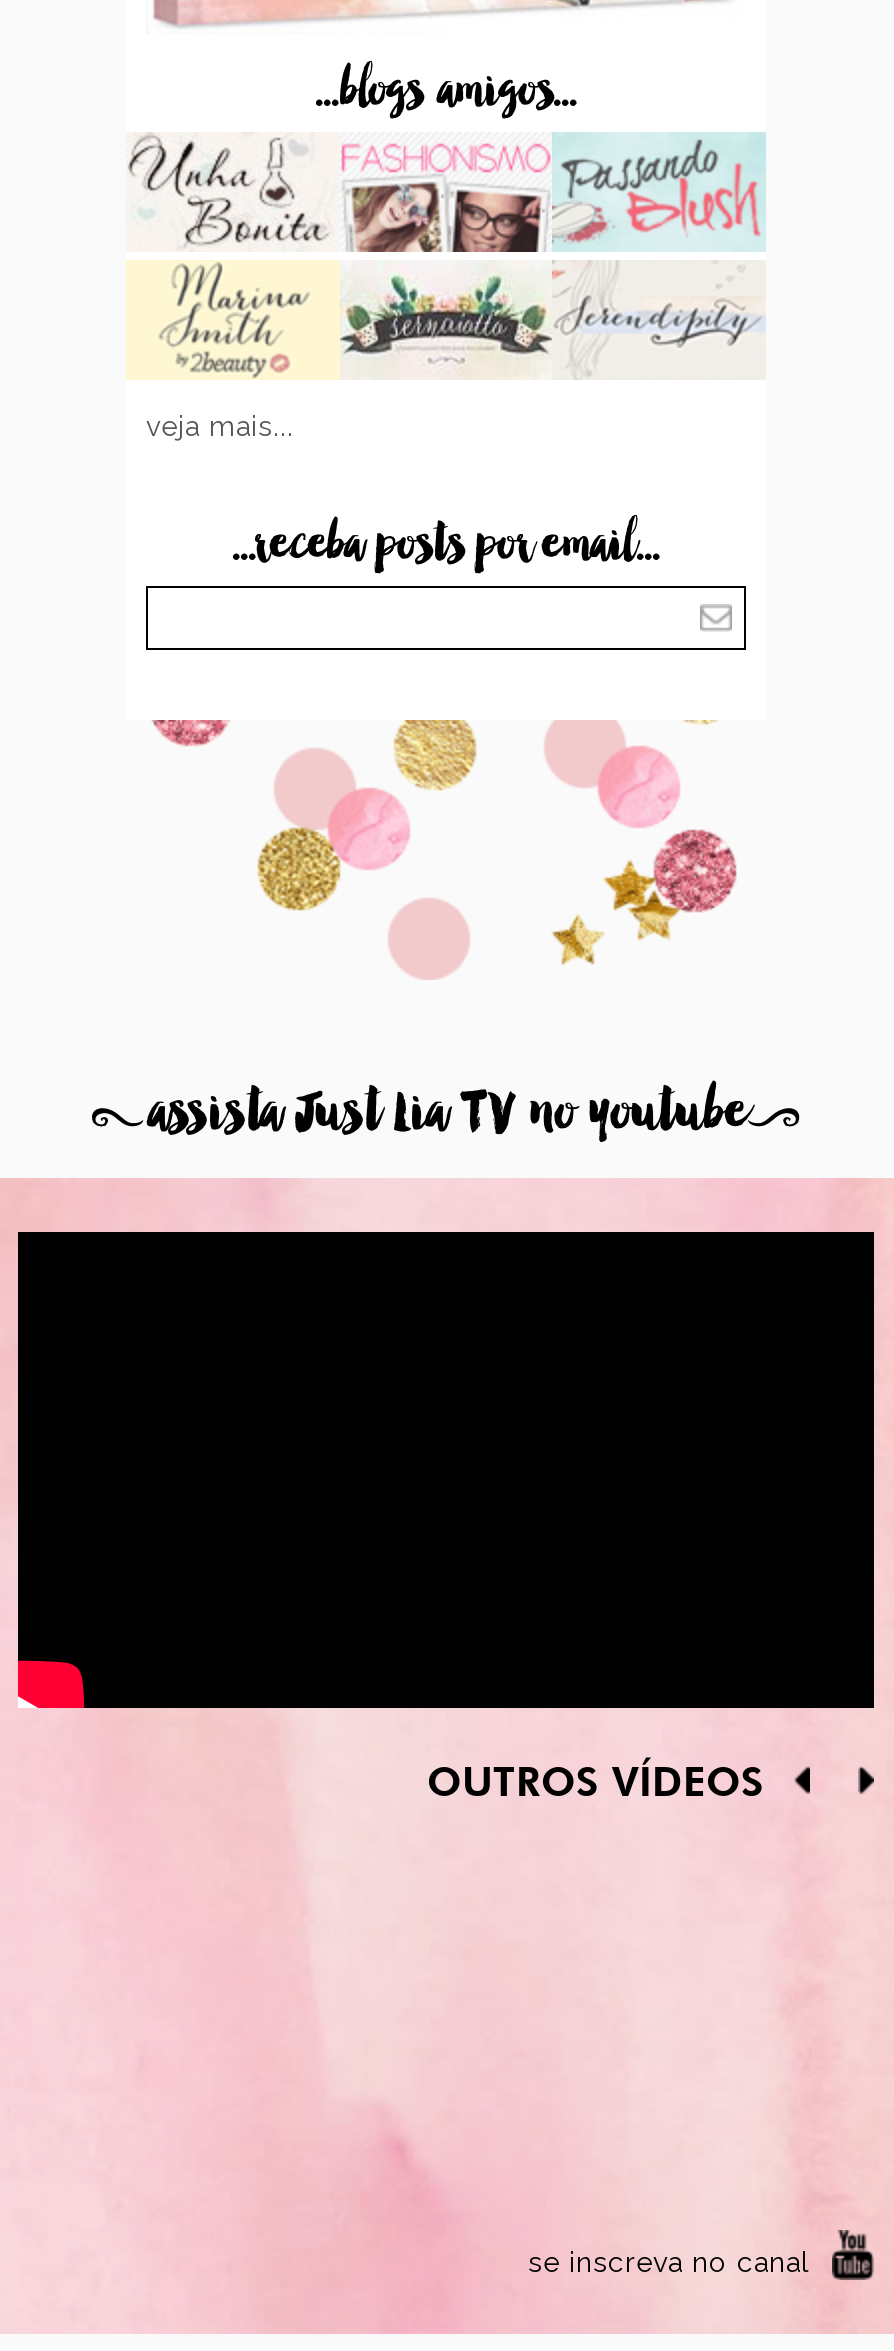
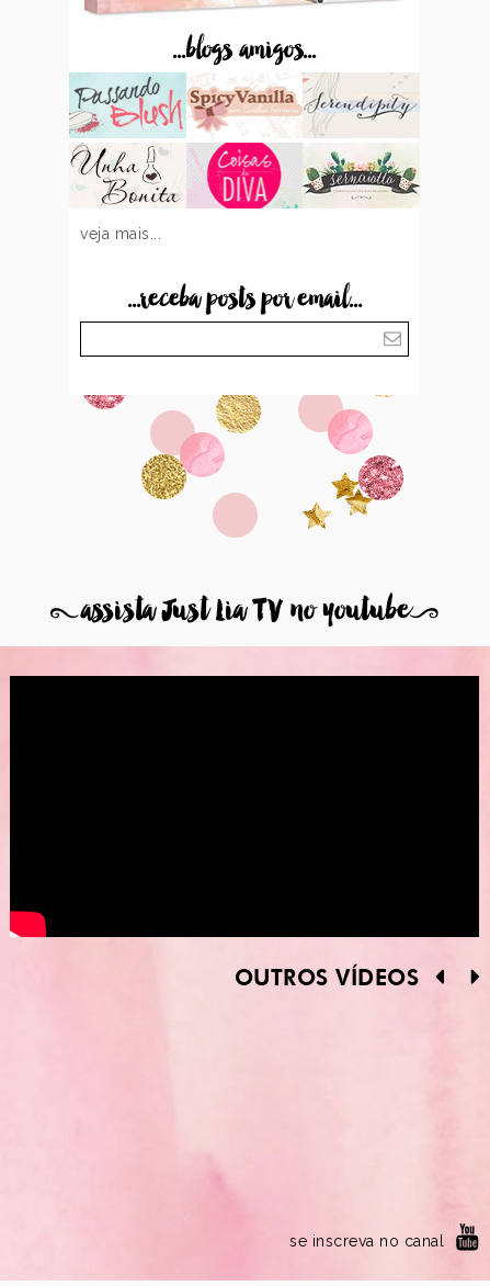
[128,134,764,380] [image] -> [69,72,420,210] [image]

